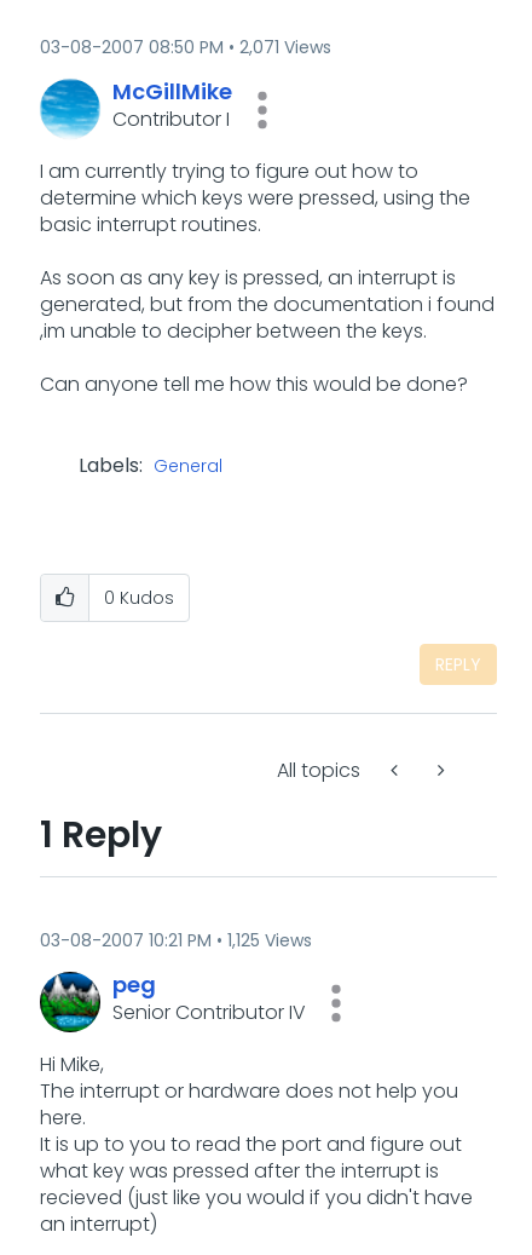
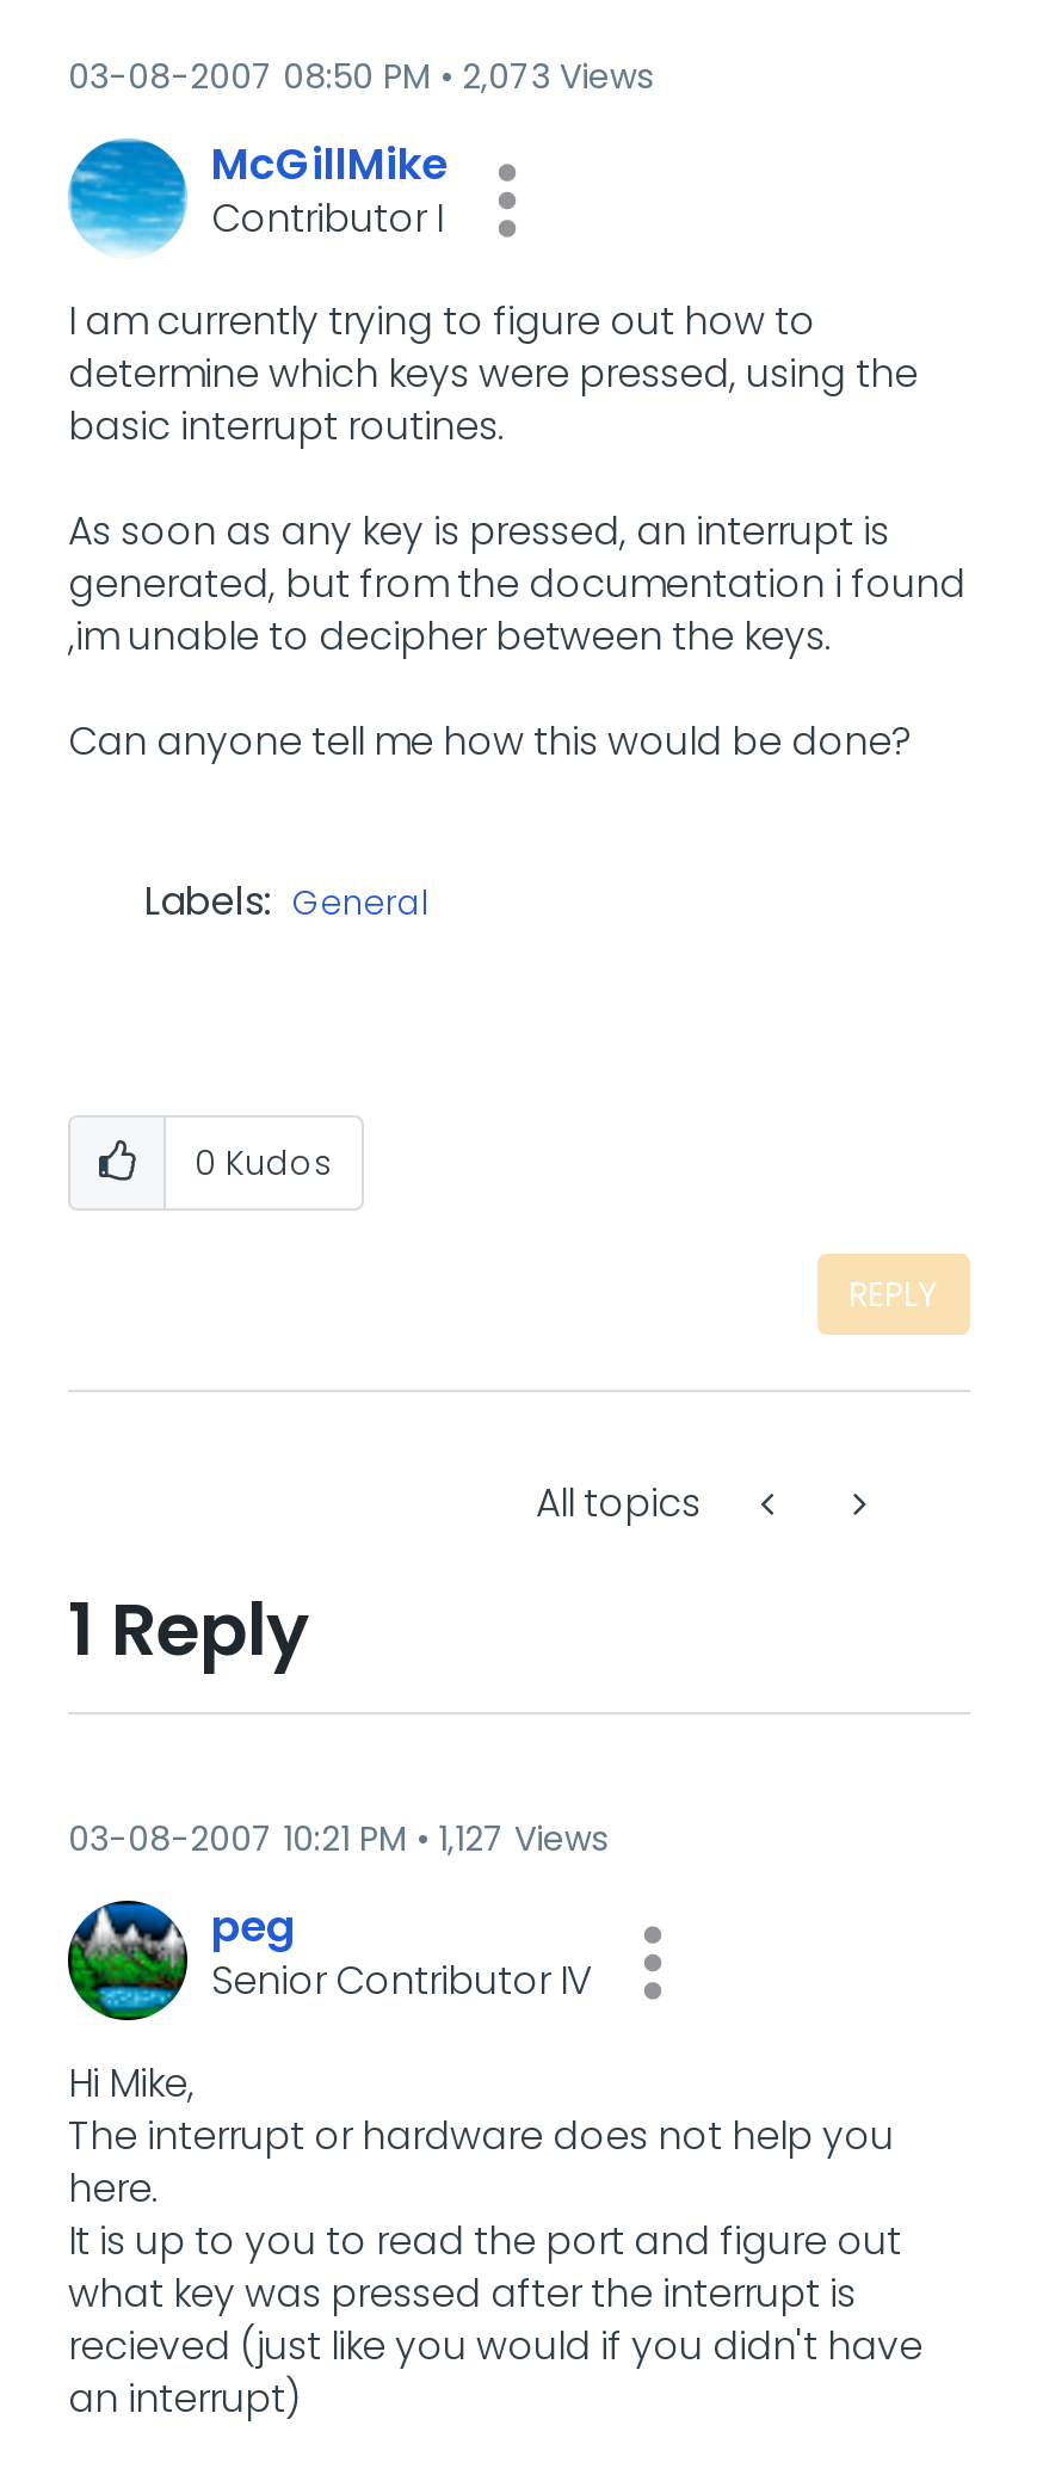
[40,35,331,59] 03-08-2007 08:50 PM 2,071 Views -> [68,53,653,100] 03-08-2007 08:50 PM 2,073 Views
[40,928,312,952] 03-08-2007 10:21 PM 1,125 Views -> [68,1815,607,1863] 03-08-2007 10:21 PM 1,127 Views

